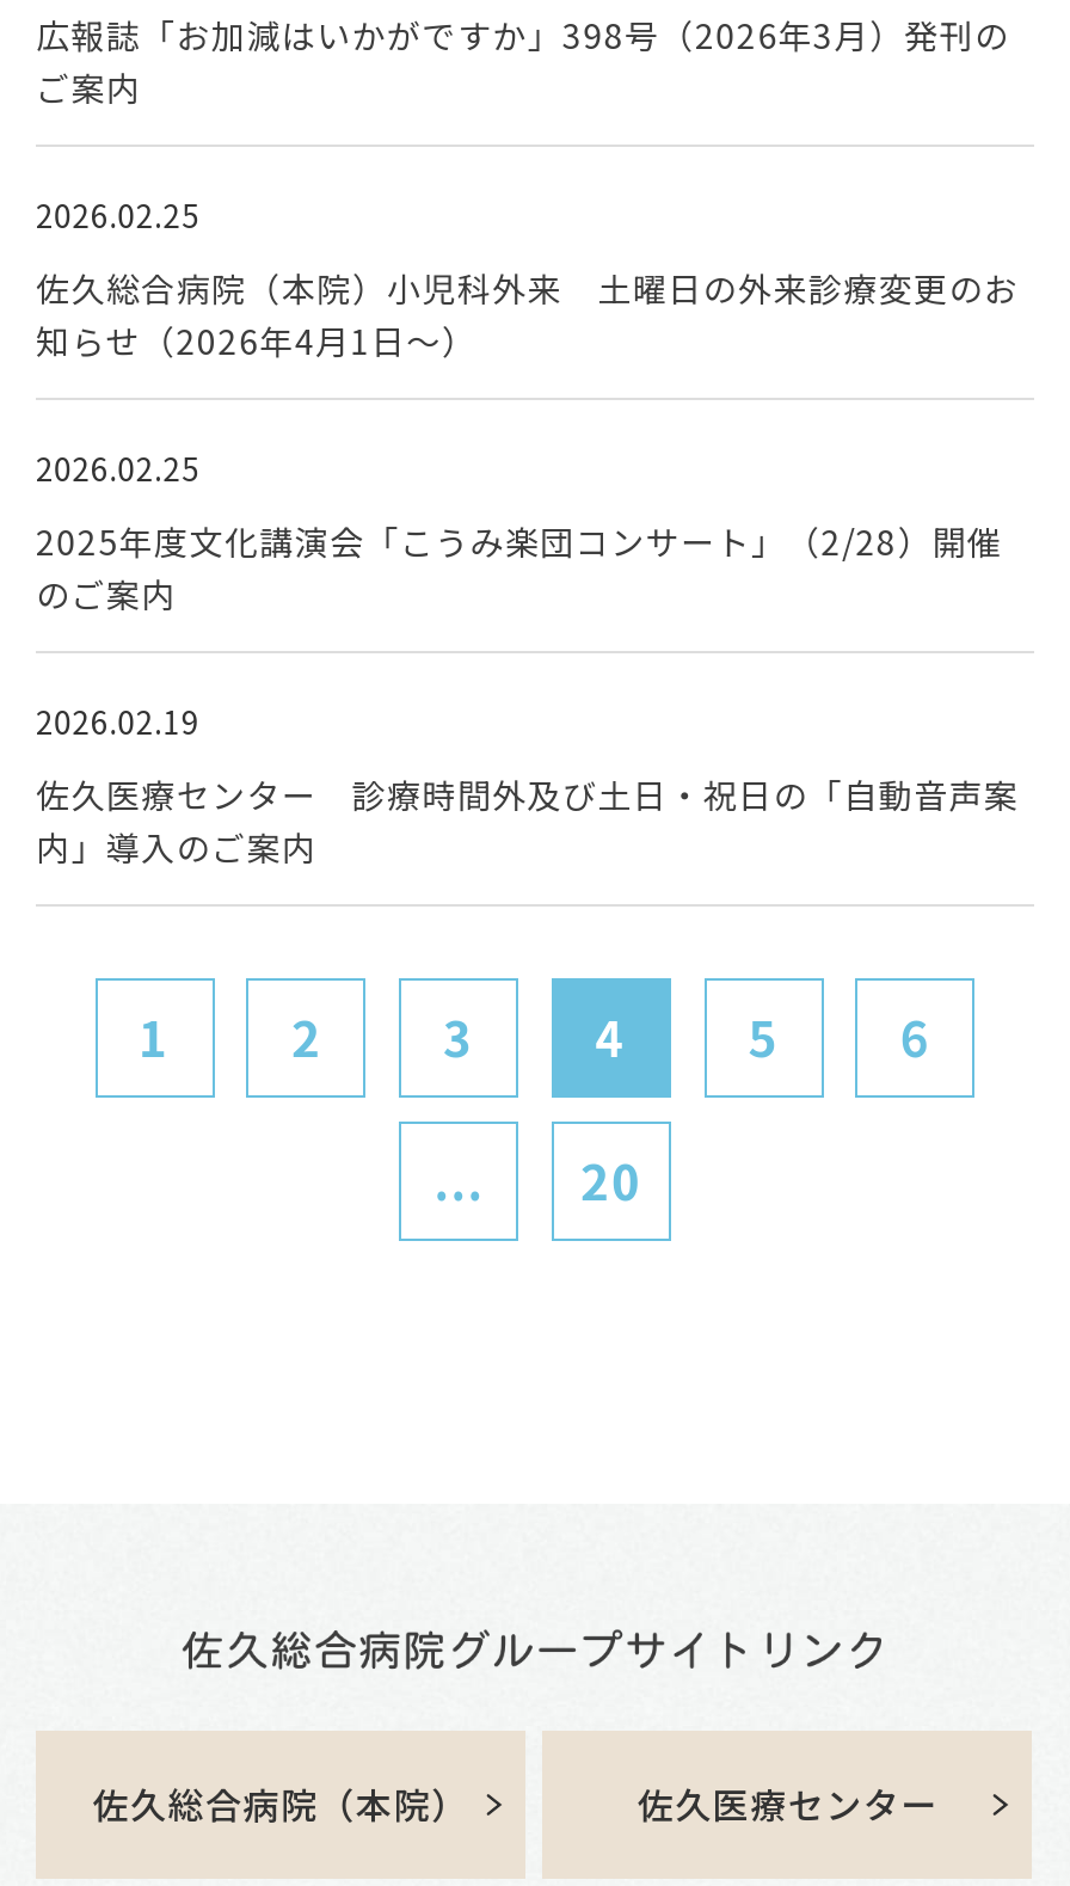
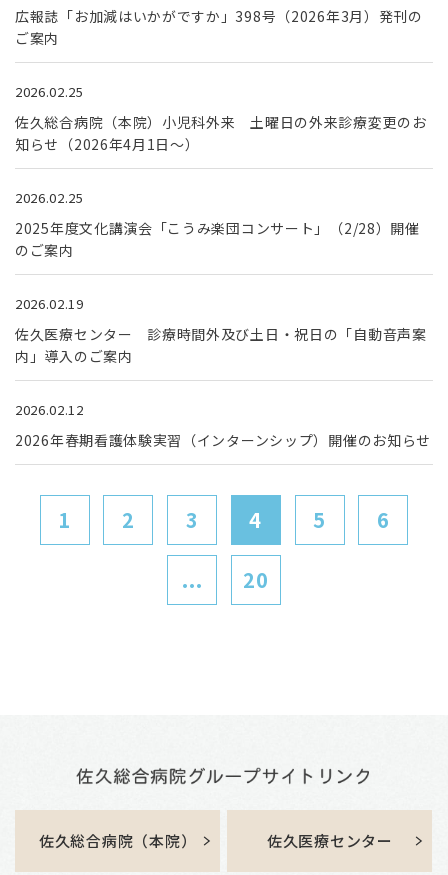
none -> [15,400,431,450] 2026.02.12 | 2026年春期看護体験実習（インターンシップ）開催のお知らせ

